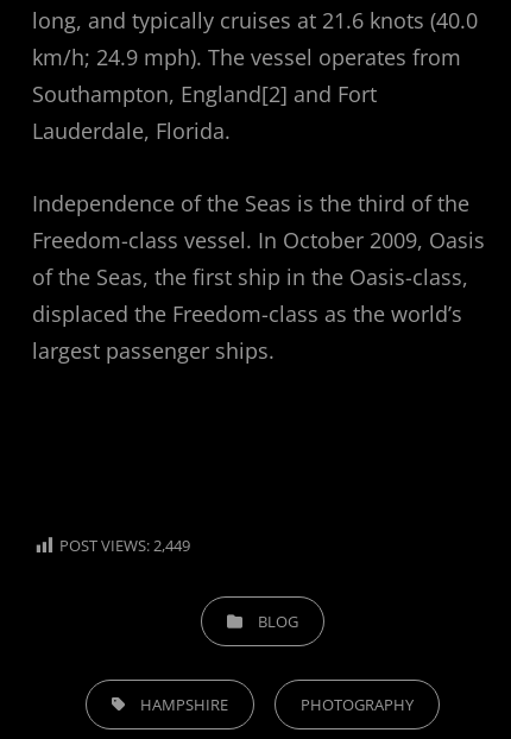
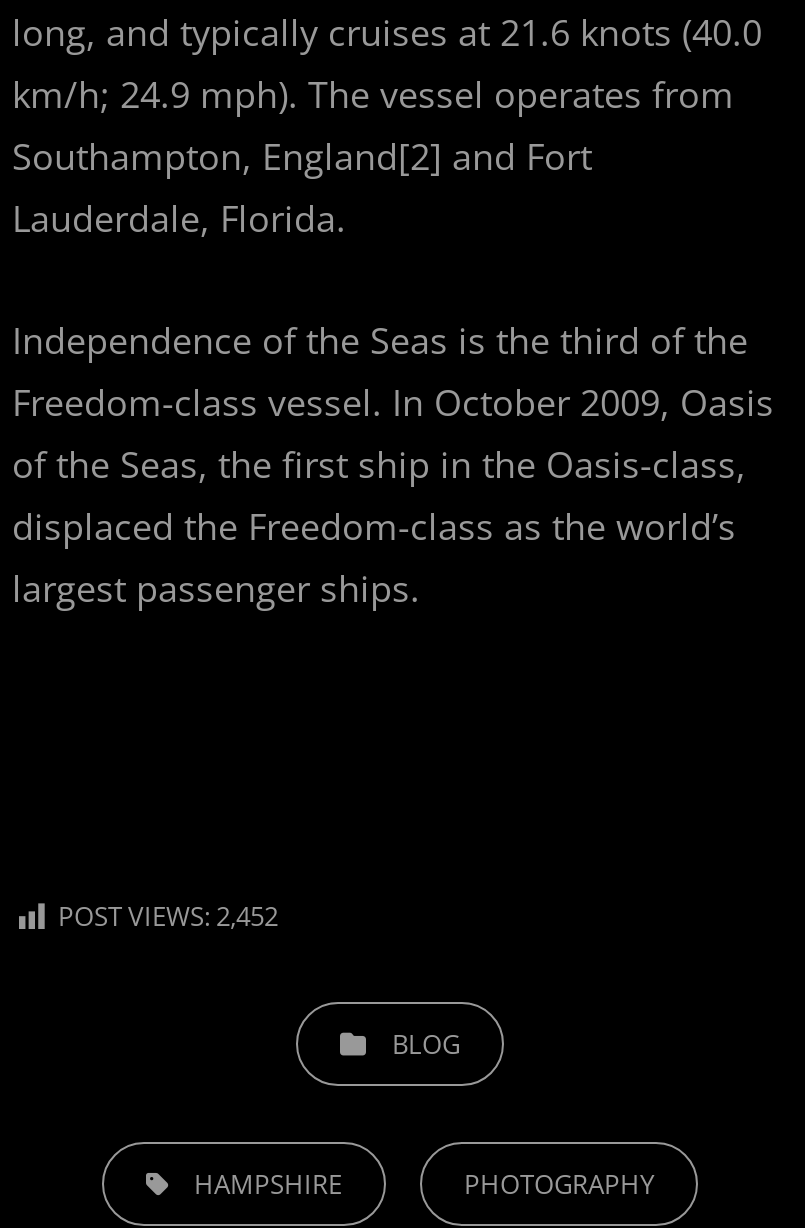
[59,535,190,556] POST VIEWS: 2,449 -> [58,899,278,935] POST VIEWS: 2,452

